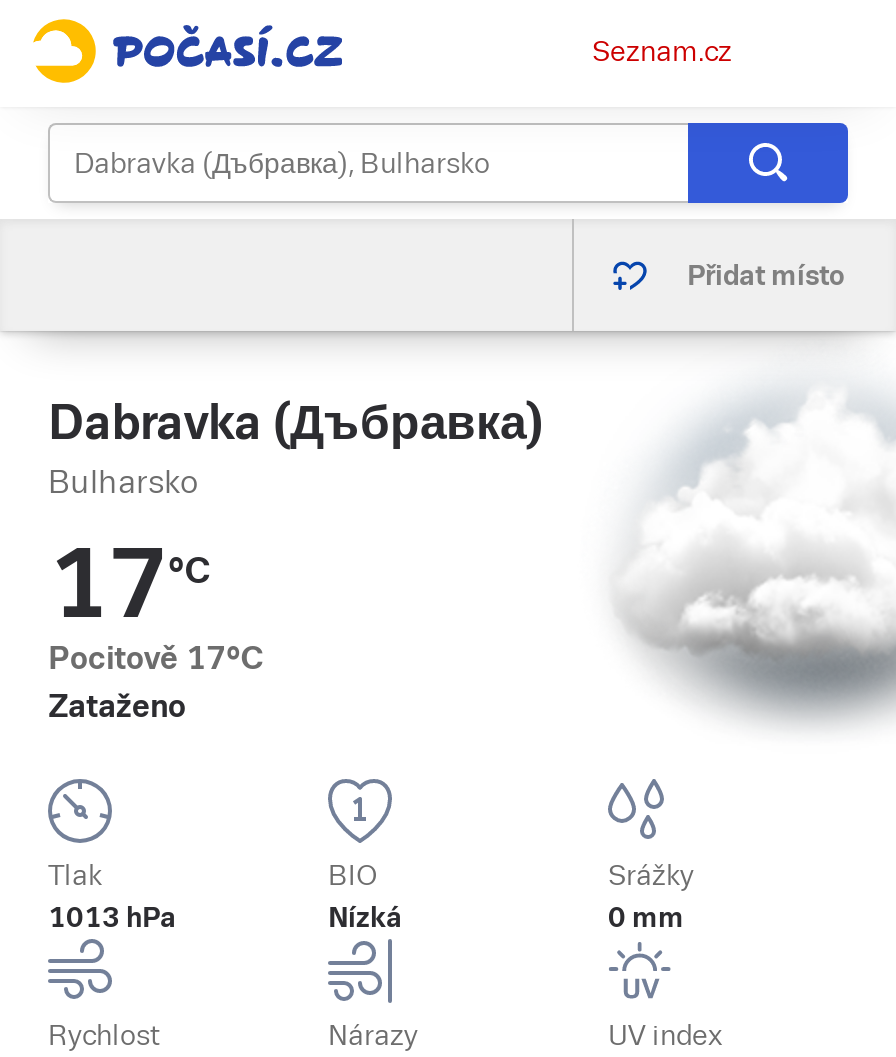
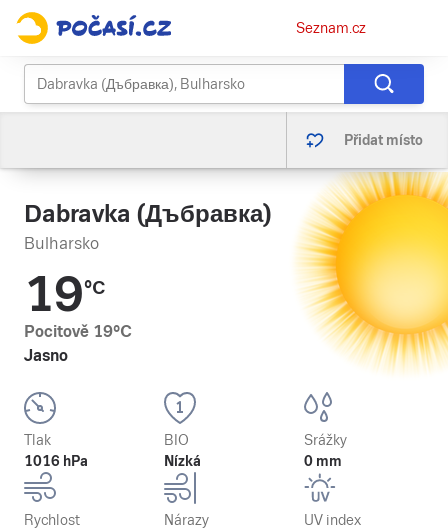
[596,339,890,727] [image] -> [296,171,445,366] [image]
[48,529,264,725] 17°C | Pocitově 17°C | Zataženo -> [24,267,132,365] 19°C | Pocitově 19°C | Jasno
[48,901,176,933] 1013 hPa -> [24,453,88,469] 1016 hPa

